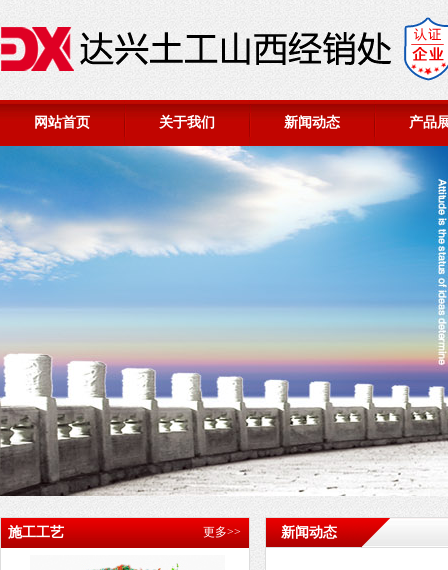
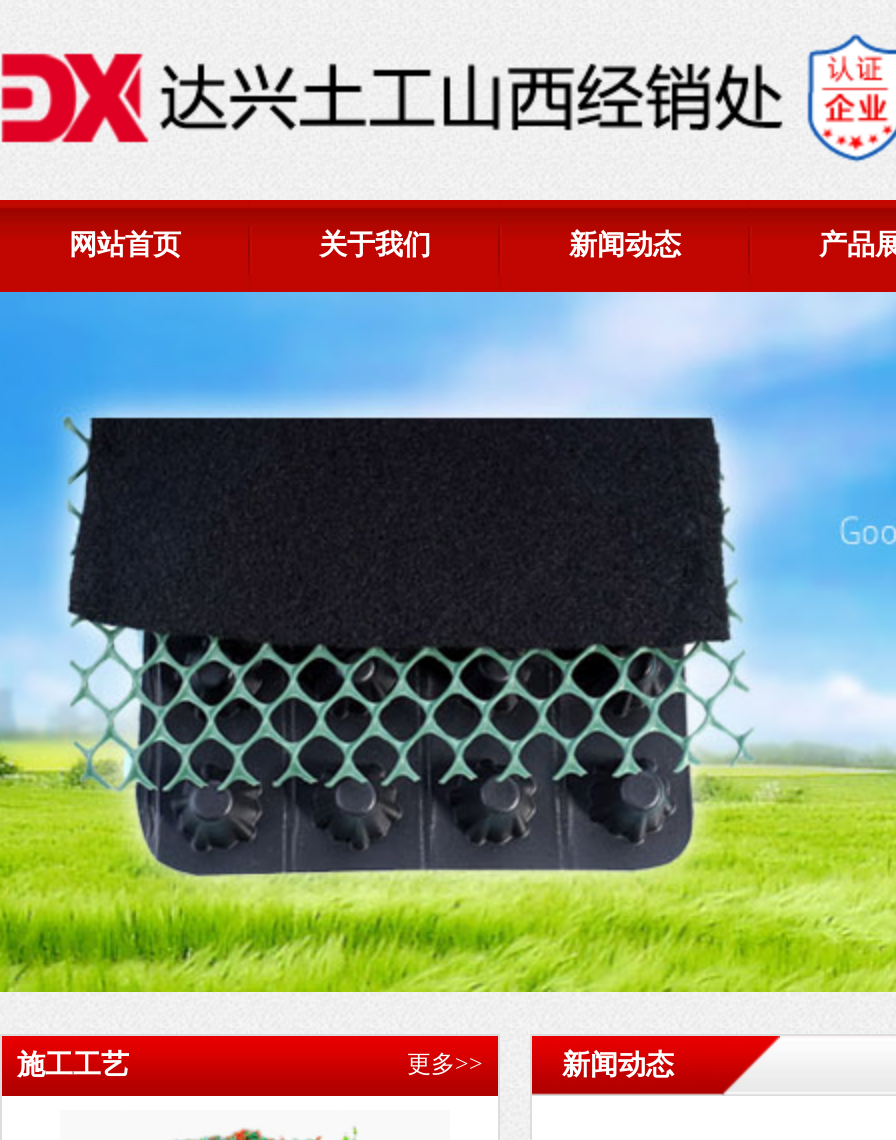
[3,145,445,497] [image] -> [6,290,890,994] [image]

